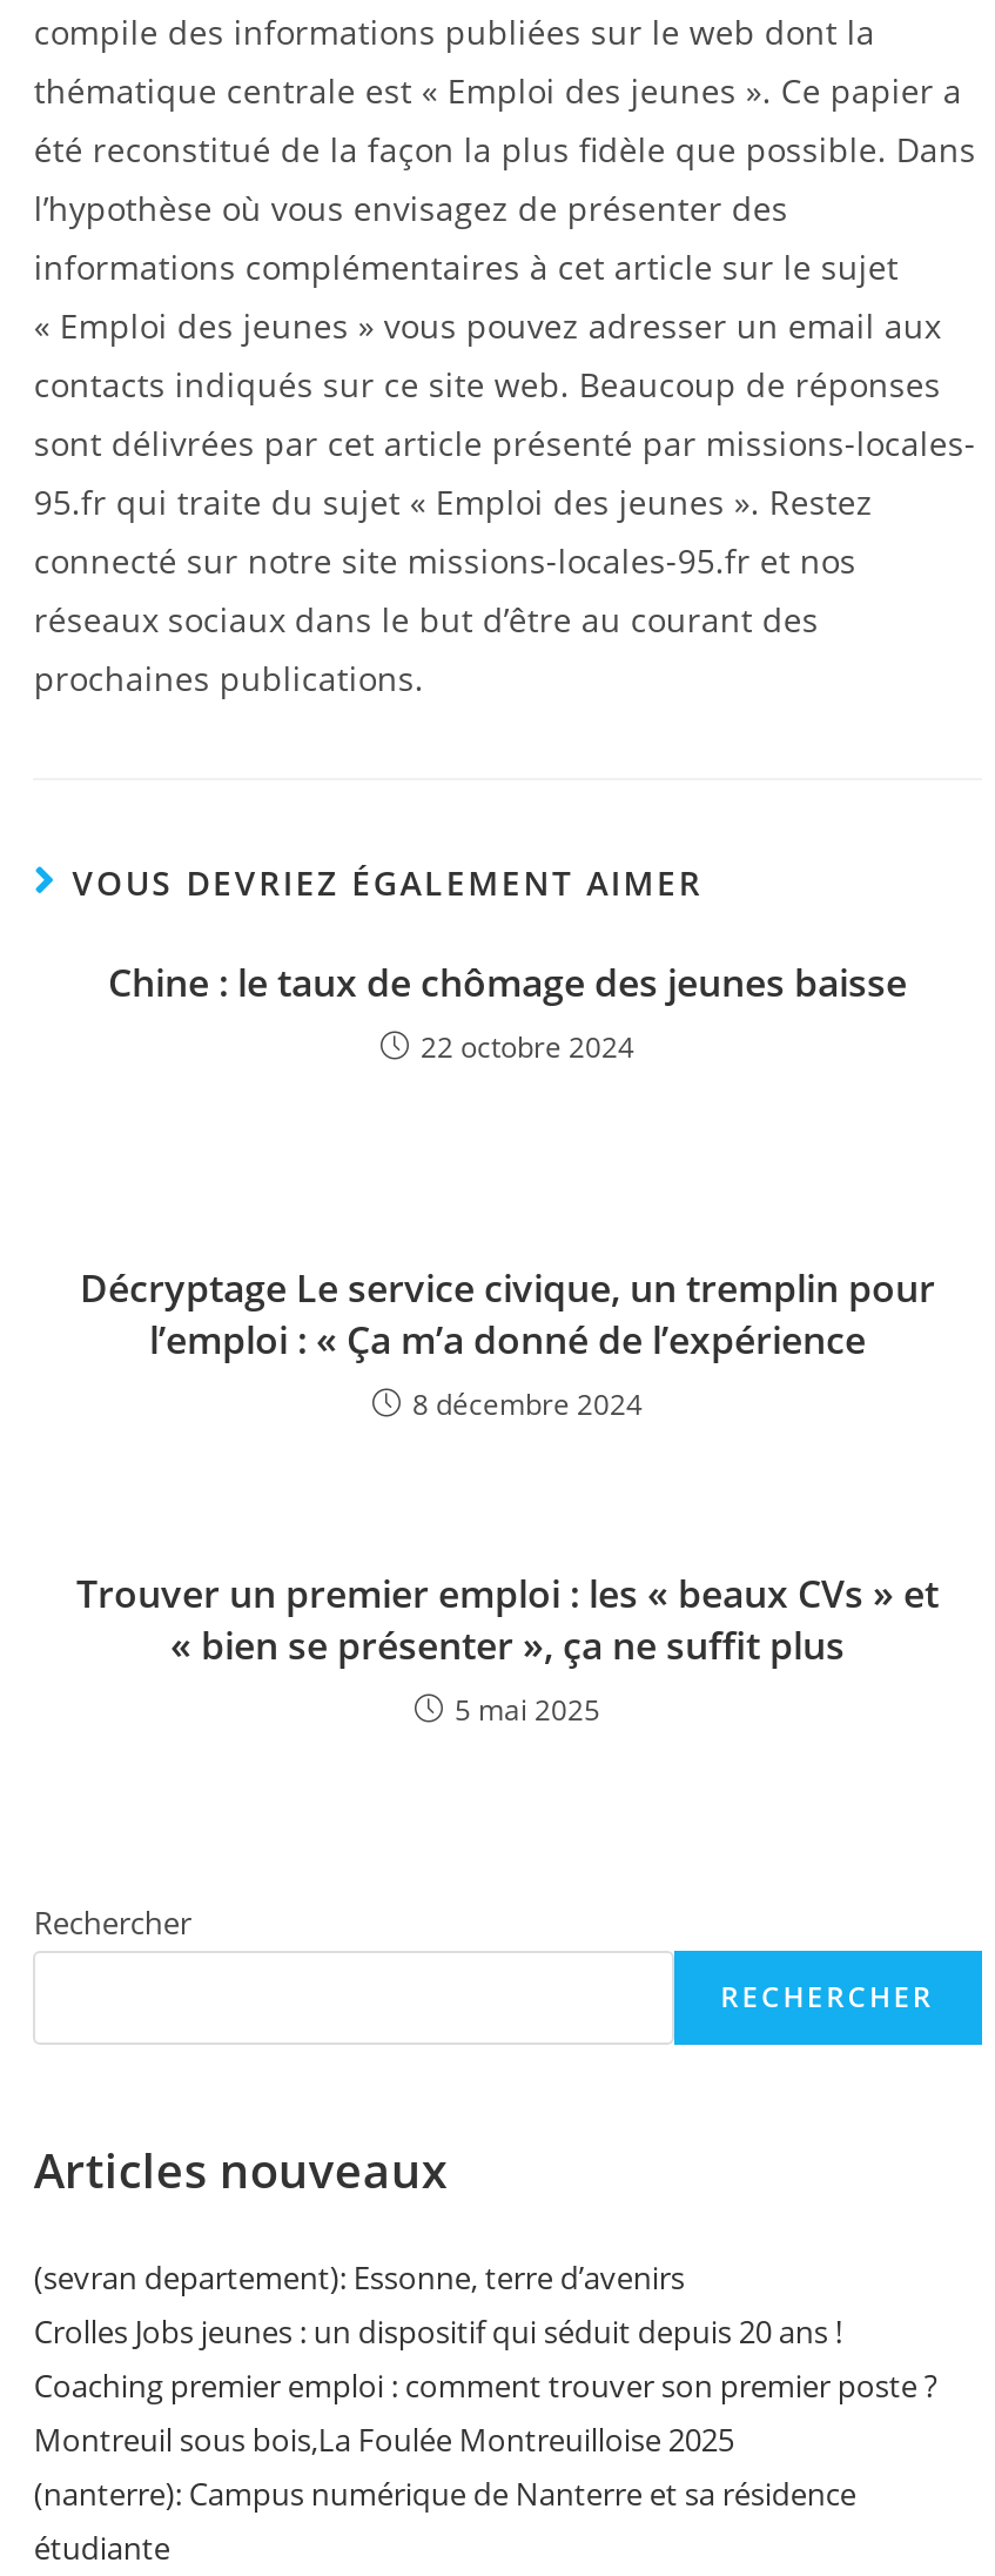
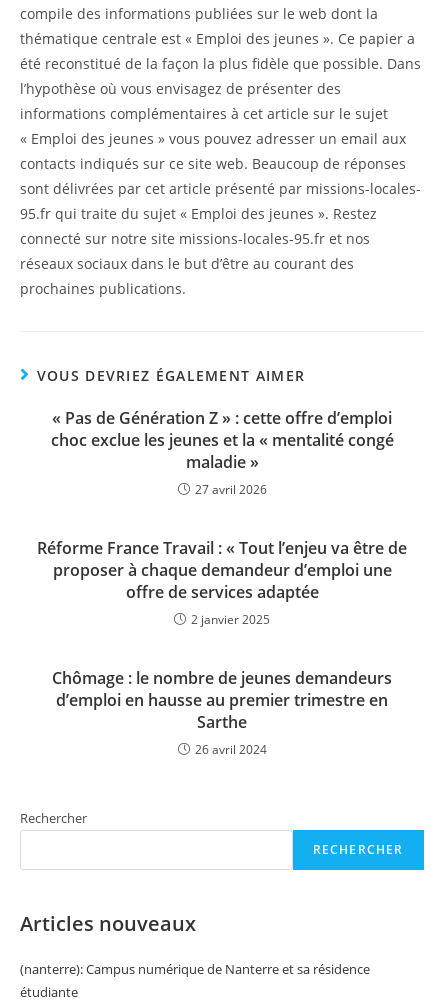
[108,957,907,1067] Chine : le taux de chômage des jeunes baisse | 22 octobre 2024 -> [50,407,393,498] « Pas de Génération Z » : cette offre d’emploi | choc exclue les jeunes et la « mentalité congé | maladie » | 27 avril 2026
[80,1262,935,1424] Décryptage Le service civique, un tremplin pour | l’emploi : « Ça m’a donné de l’expérience | 8 décembre 2024 -> [37,537,407,628] Réforme France Travail : « Tout l’enjeu va être de | proposer à chaque demandeur d’emploi une | offre de services adaptée | 2 janvier 2025
[76,1568,939,1730] Trouver un premier emploi : les « beaux CVs » et | « bien se présenter », ça ne suffit plus | 5 mai 2025 -> [52,667,392,758] Chômage : le nombre de jeunes demandeurs | d’emploi en hausse au premier trimestre en | Sarthe | 26 avril 2024
[34,2256,938,2461] (sevran departement): Essonne, terre d’avenirs | Crolles Jobs jeunes : un dispositif qui séduit depuis 20 ans ! | Coaching premier emploi : comment trouver son premier poste ? | Montreuil sous bois,La Foulée Montreuilloise 2025 -> none

